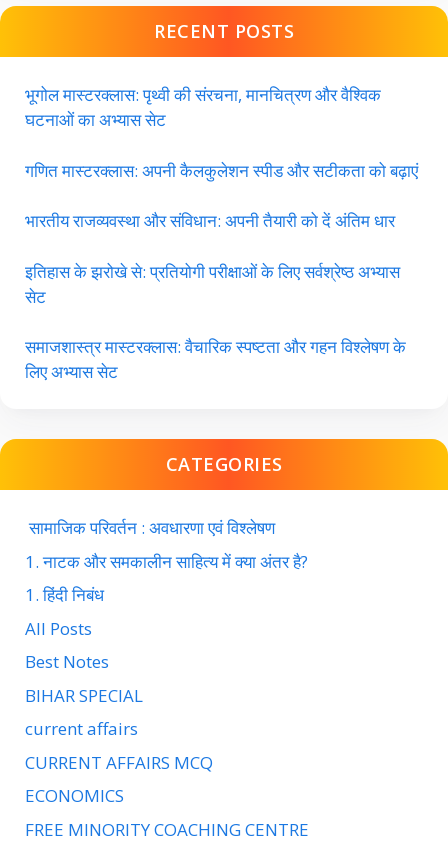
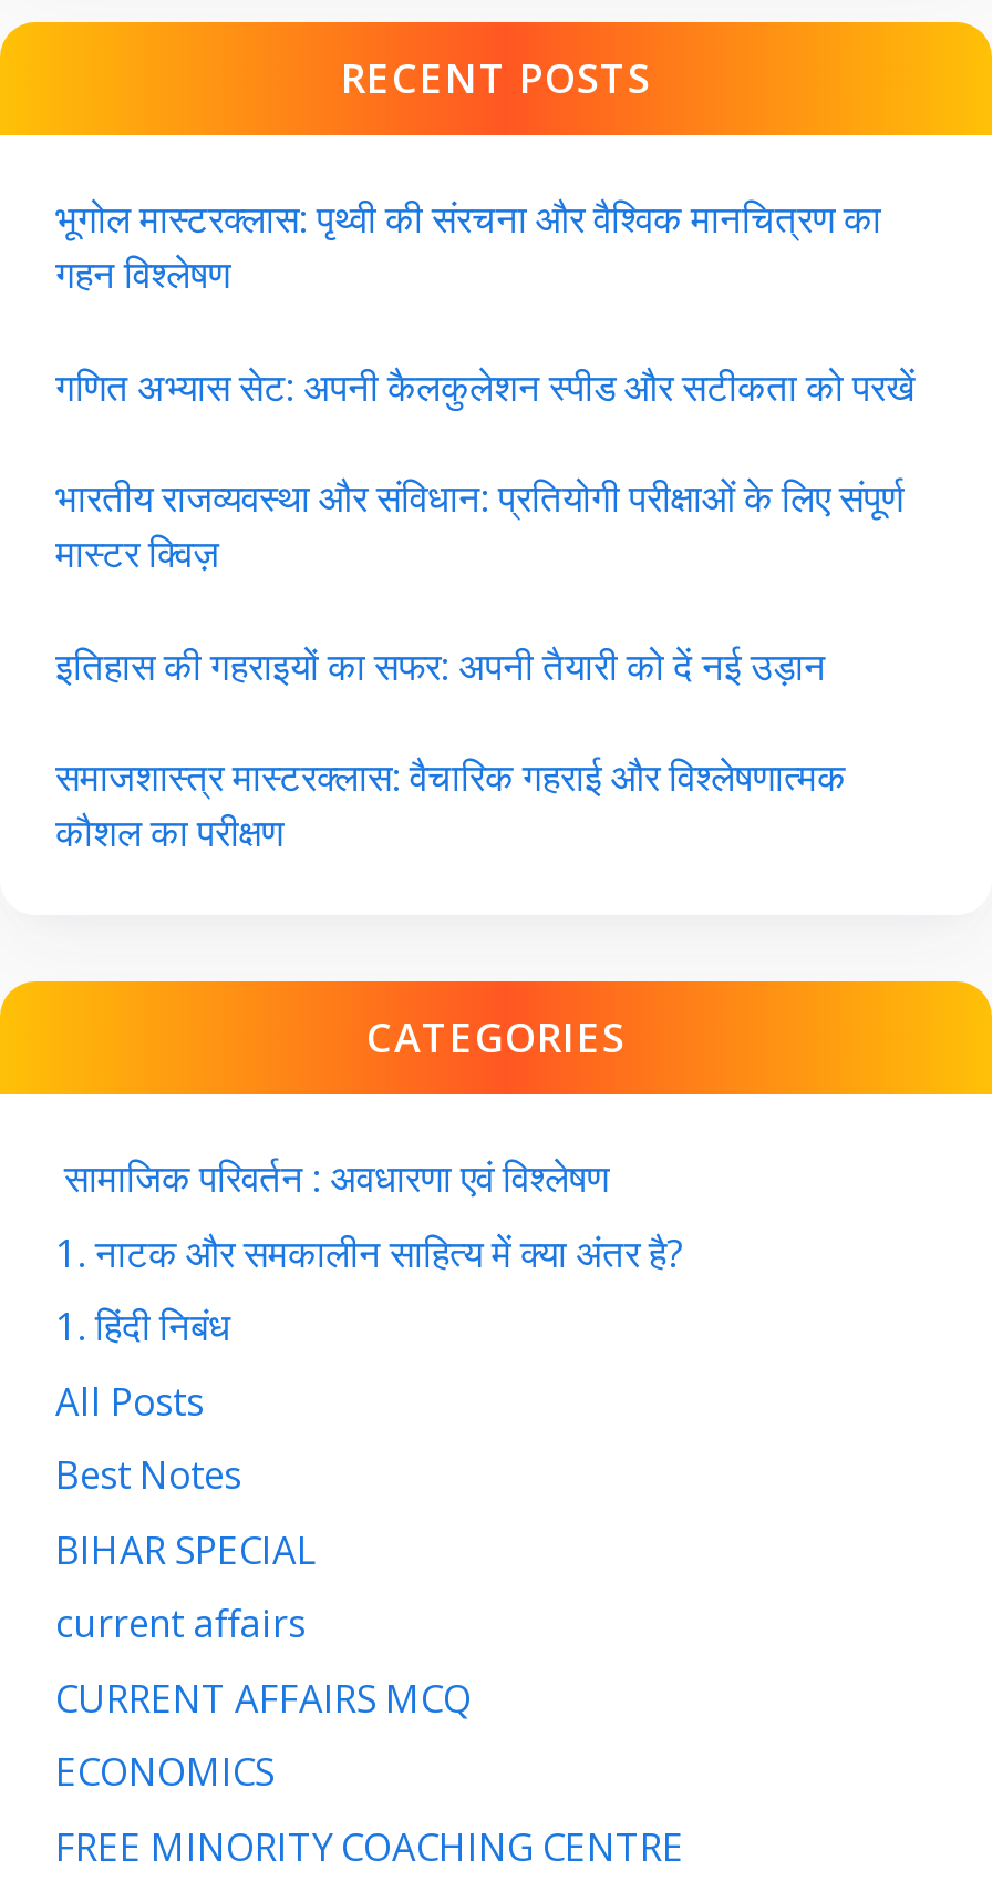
[25,83,381,131] भूगोल मास्टरक्लास: पृथ्वी की संरचना, मानचित्रण और वैश्विक | घटनाओं का अभ्यास सेट -> [55,193,881,299] भूगोल मास्टरक्लास: पृथ्वी की संरचना और वैश्विक मानचित्रण का | गहन विश्लेषण
[25,158,418,181] गणित मास्टरक्लास: अपनी कैलकुलेशन स्पीड और सटीकता को बढ़ाएं -> [55,360,914,411] गणित अभ्यास सेट: अपनी कैलकुलेशन स्पीड और सटीकता को परखें
[25,209,395,232] भारतीय राजव्यवस्था और संविधान: अपनी तैयारी को दें अंतिम धार -> [55,472,903,578] भारतीय राजव्यवस्था और संविधान: प्रतियोगी परीक्षाओं के लिए संपूर्ण | मास्टर क्विज़
[25,259,400,307] इतिहास के झरोखे से: प्रतियोगी परीक्षाओं के लिए सर्वश्रेष्ठ अभ्यास | सेट -> [55,639,826,690] इतिहास की गहराइयों का सफर: अपनी तैयारी को दें नई उड़ान
[25,335,406,383] समाजशास्त्र मास्टरक्लास: वैचारिक स्पष्टता और गहन विश्लेषण के | लिए अभ्यास सेट -> [55,751,846,857] समाजशास्त्र मास्टरक्लास: वैचारिक गहराई और विश्लेषणात्मक | कौशल का परीक्षण

